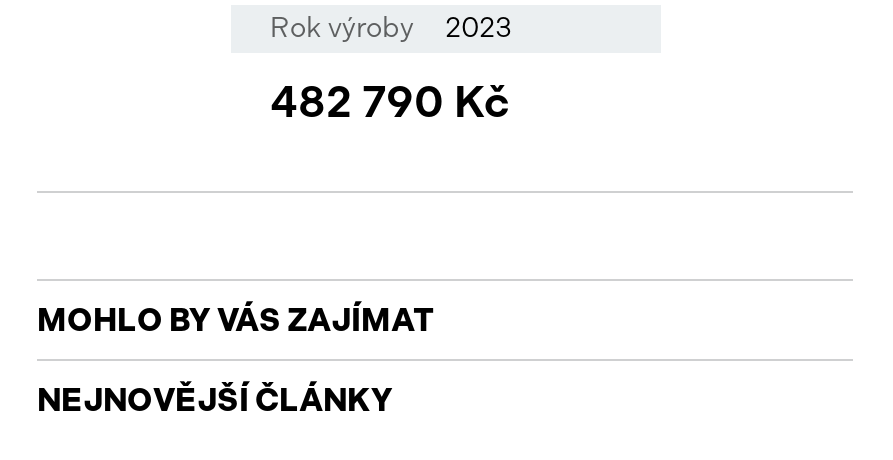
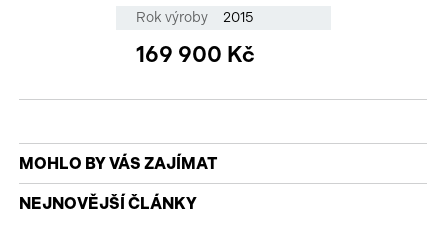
[270,11,511,45] Rok výroby 2023 -> [135,9,254,26] Rok výroby 2015
[270,75,510,129] 482 790 Kč -> [135,41,254,68] 169 900 Kč

